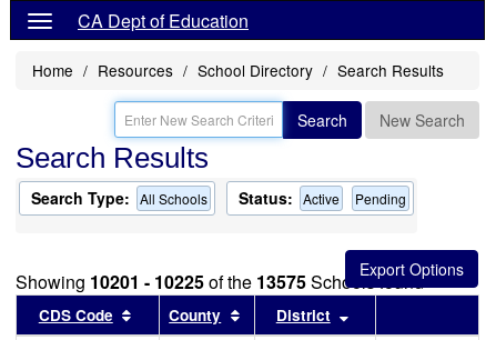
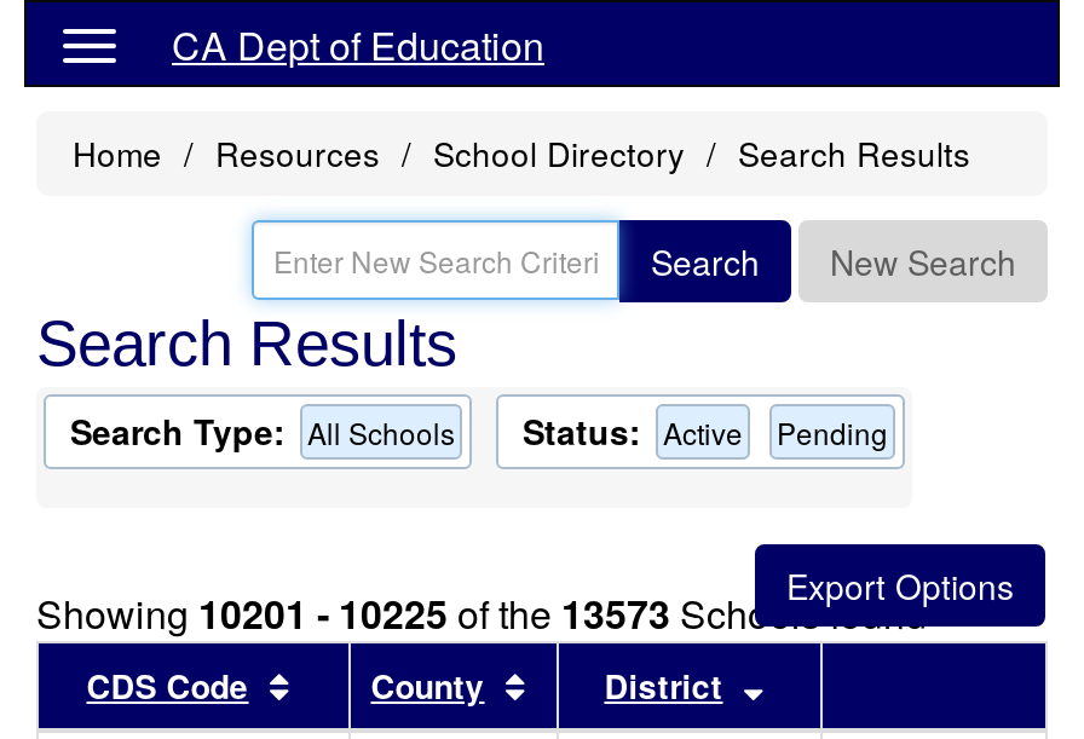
[16,269,424,294] Showing 10201 - 10225 of the 13575 Schools found -> [36,585,927,641] Showing 10201 - 10225 of the 13573 Schools found

